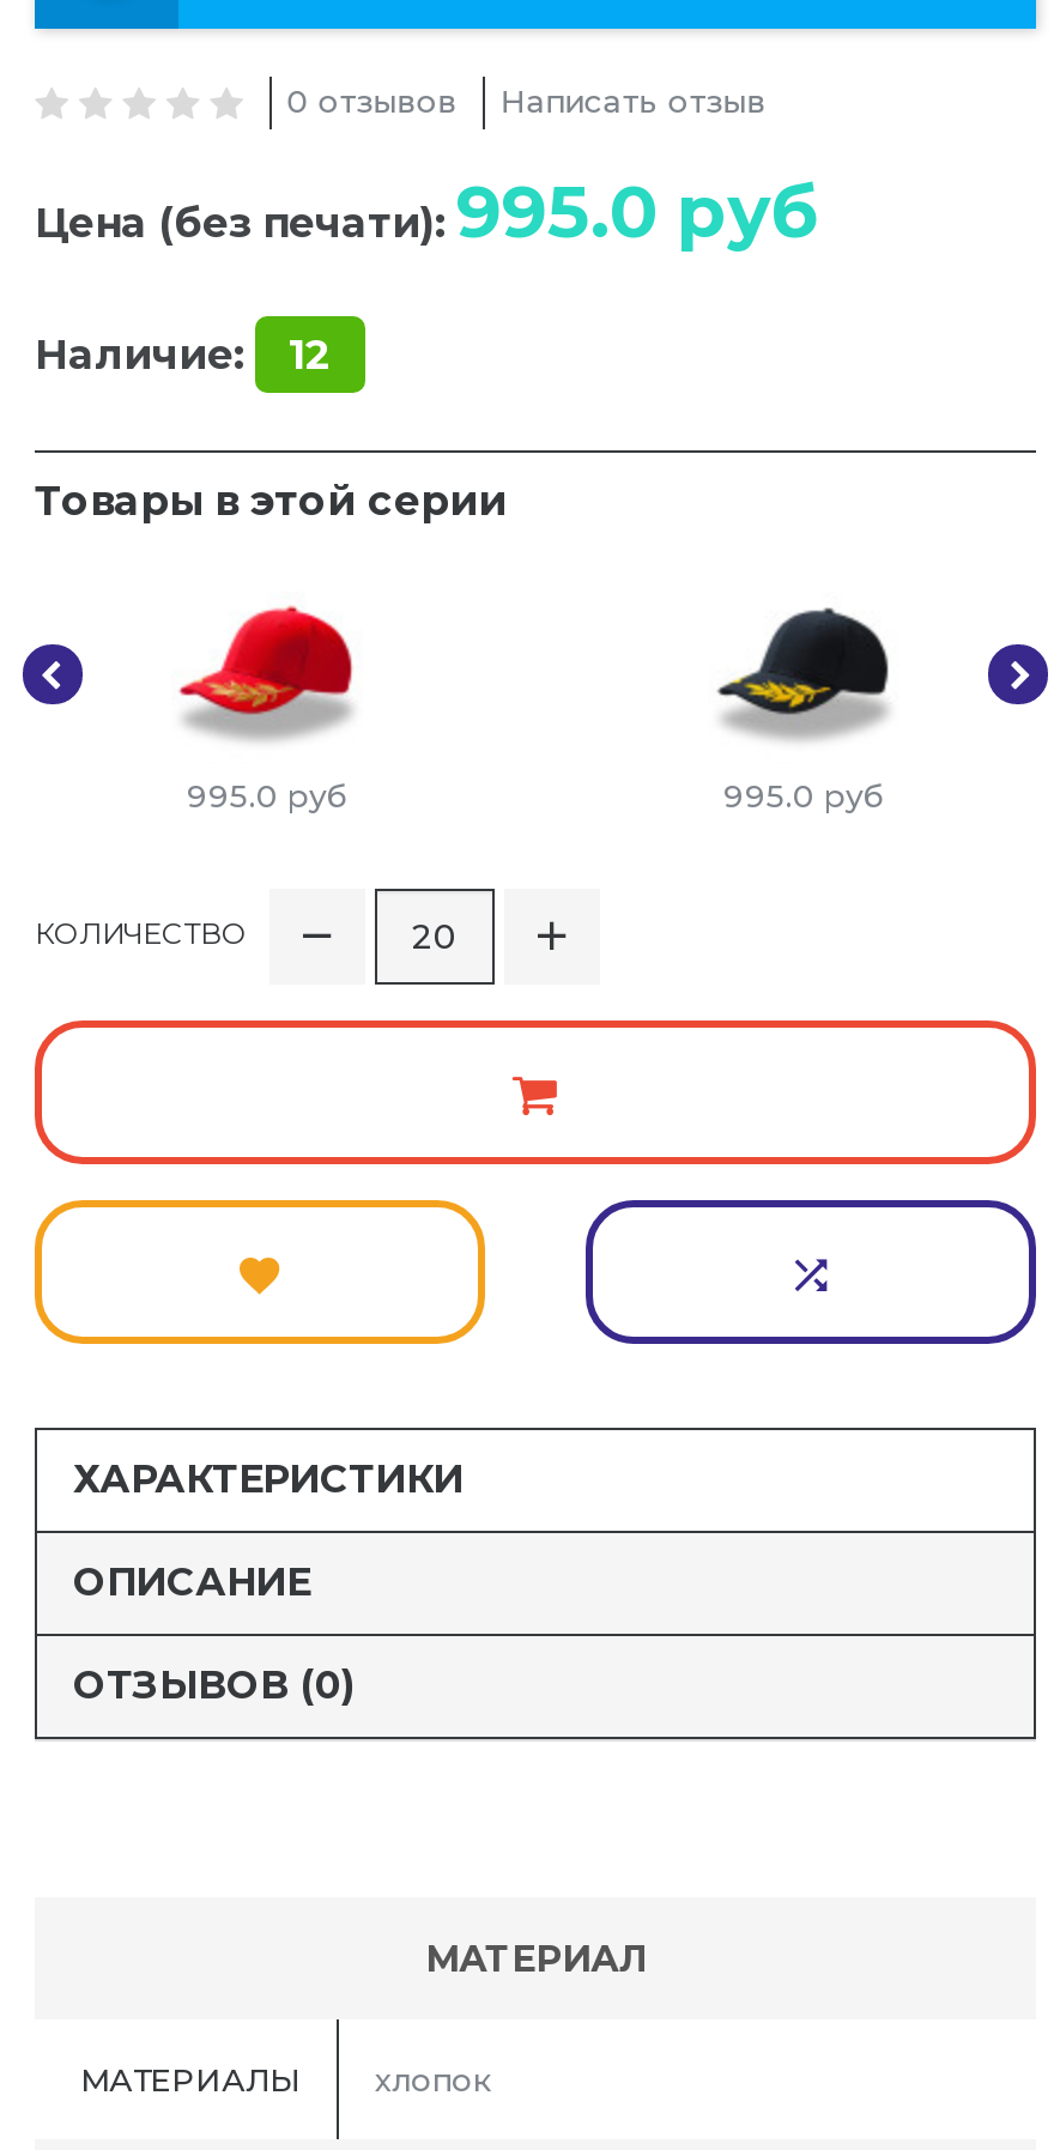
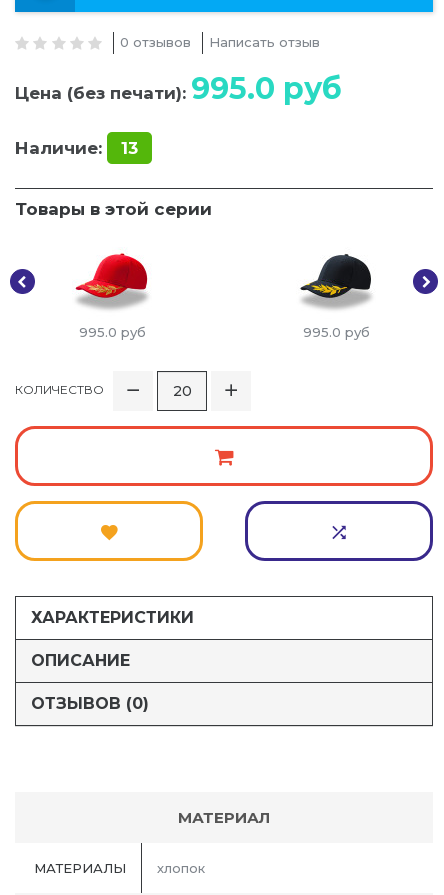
[35,331,332,378] Наличие: 12 -> [15,138,138,158] Наличие: 13

